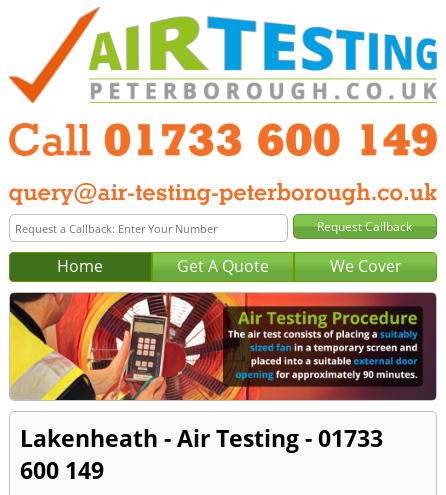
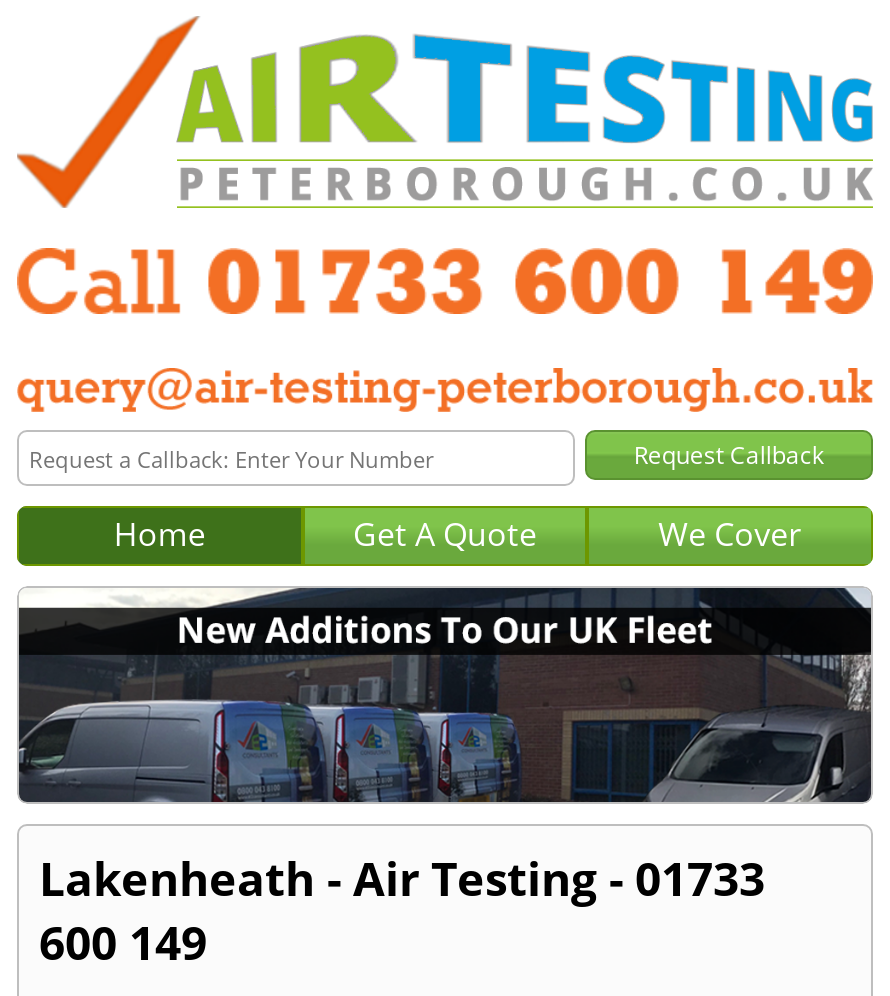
[9,292,437,401] [image] -> [17,586,873,804] [image]

